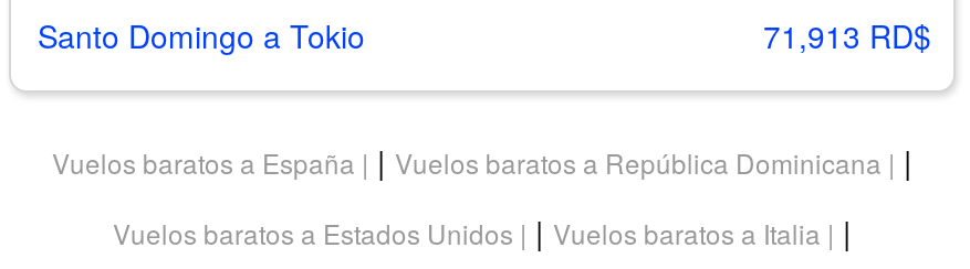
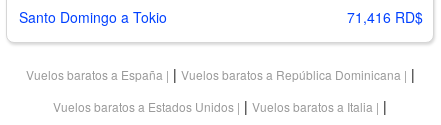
[763,13,931,57] 71,913 RD$ -> [347,7,423,27] 71,416 RD$

